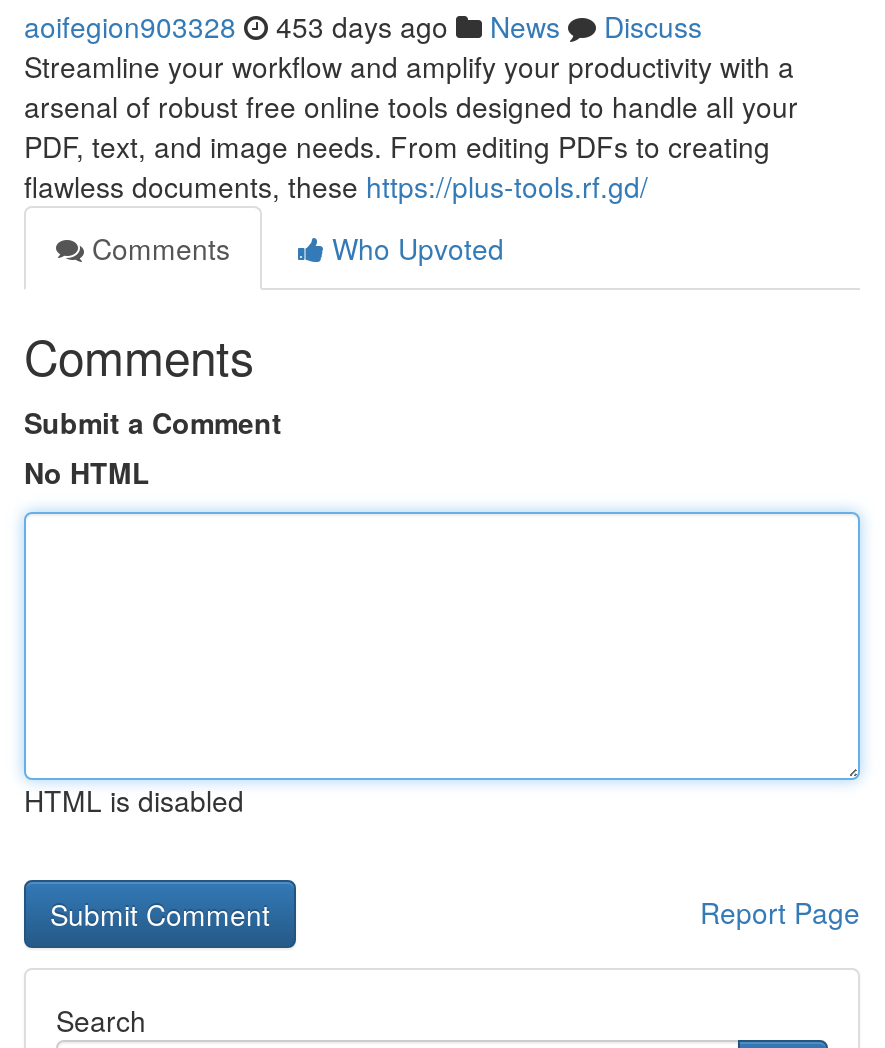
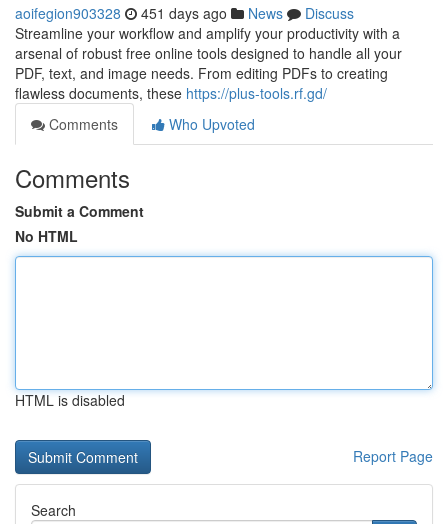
[24,6,702,46] aoifegion903328 453 days ago News Discuss -> [15,3,354,23] aoifegion903328 451 days ago News Discuss

